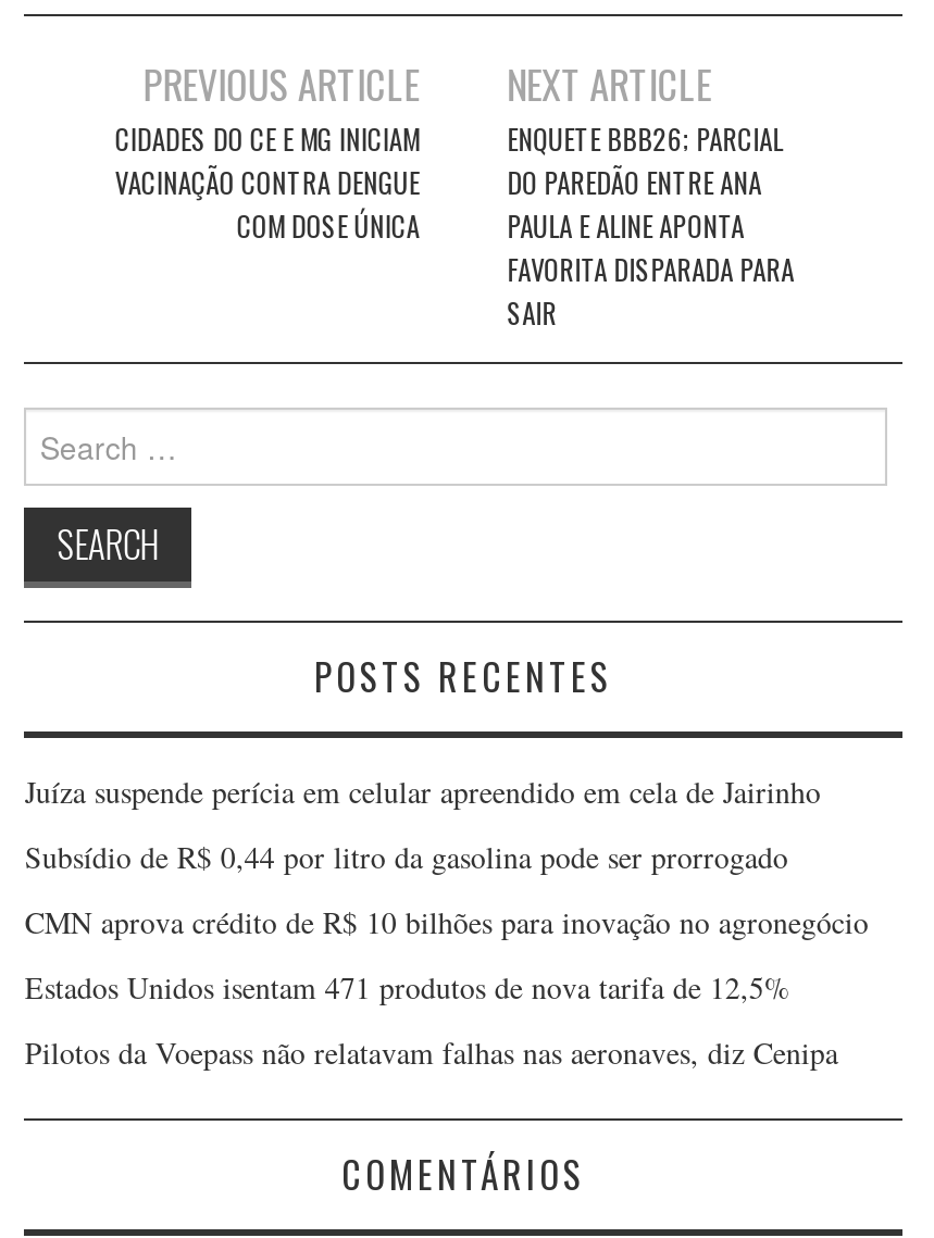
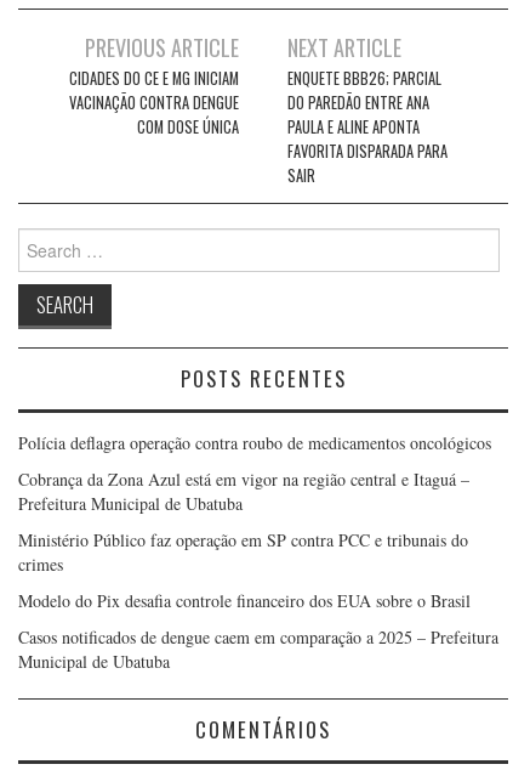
[25,770,821,811] Juíza suspende perícia em celular apreendido em cela de Jairinho -> [19,431,492,454] Polícia deflagra operação contra roubo de medicamentos oncológicos
[25,835,788,877] Subsídio de R$ 0,44 por litro da gasolina pode ser prorrogado -> [19,467,470,515] Cobrança da Zona Azul está em vigor na região central e Itaguá – | Prefeitura Municipal de Ubatuba
[25,901,869,942] CMN aprova crédito de R$ 10 bilhões para inovação no agronegócio -> [19,528,469,575] Ministério Público faz operação em SP contra PCC e tribunais do | crimes
[25,966,790,1007] Estados Unidos isentam 471 produtos de nova tarifa de 12,5% -> [19,589,471,612] Modelo do Pix desafia controle financeiro dos EUA sobre o Brasil
[25,1031,838,1072] Pilotos da Voepass não relatavam falhas nas aeronaves, diz Cenipa -> [19,625,499,673] Casos notificados de dengue caem em comparação a 2025 – Prefeitura | Municipal de Ubatuba

